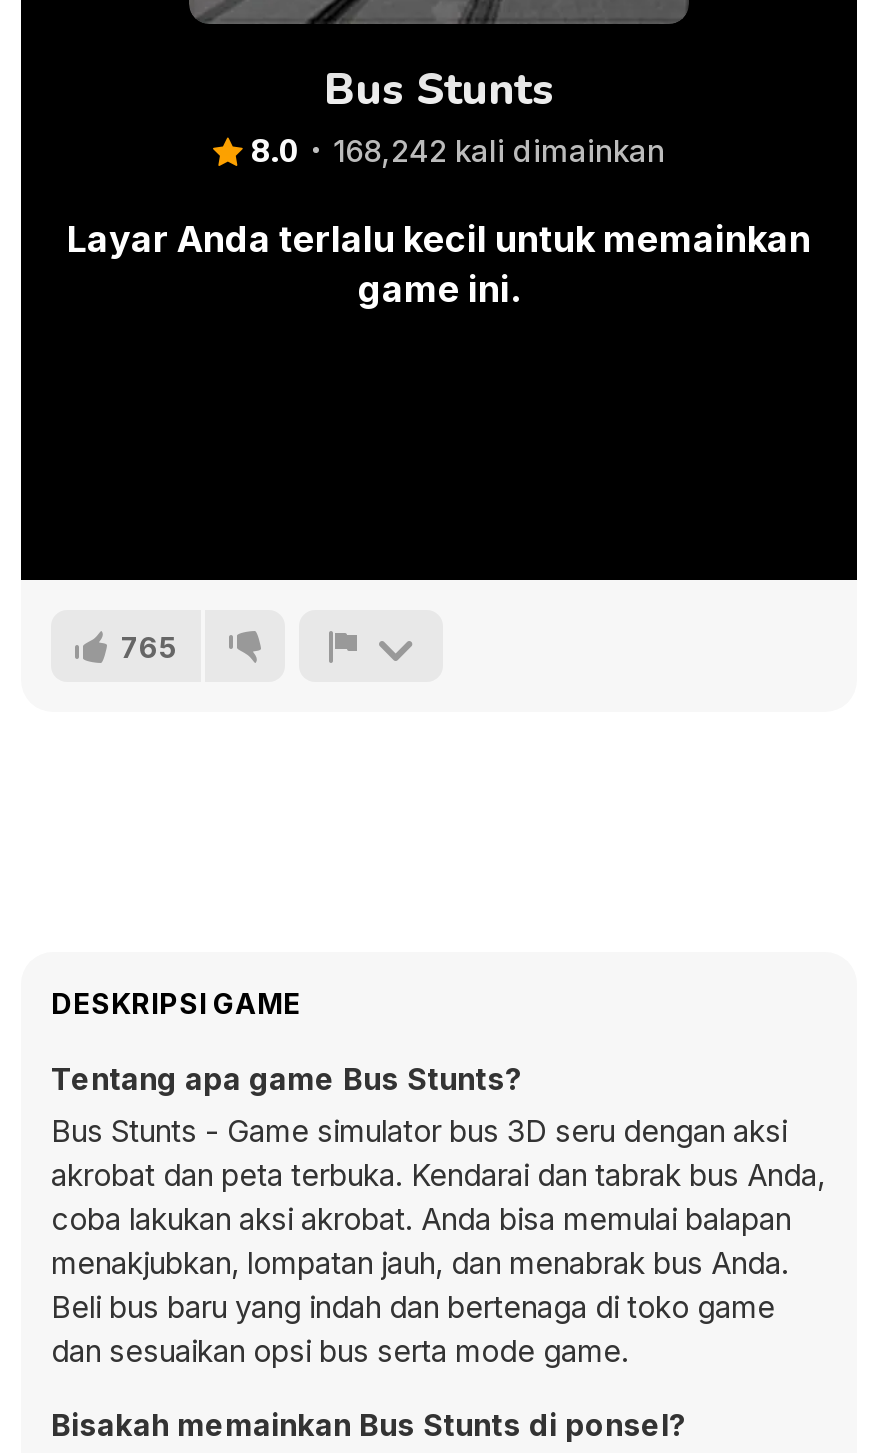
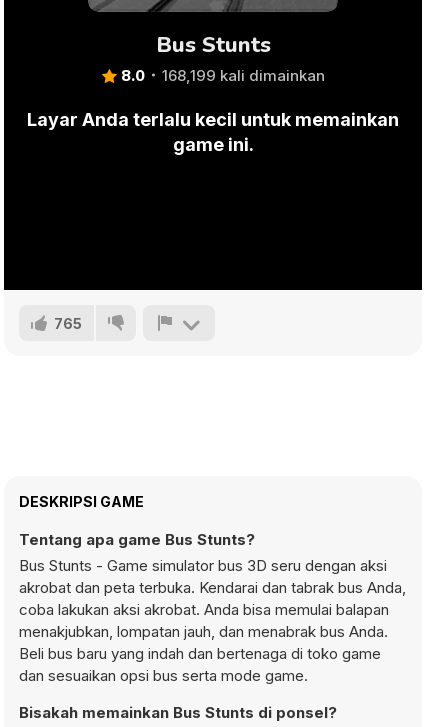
[333,131,665,169] 168,242 kali dimainkan -> [161,65,324,84] 168,199 kali dimainkan

